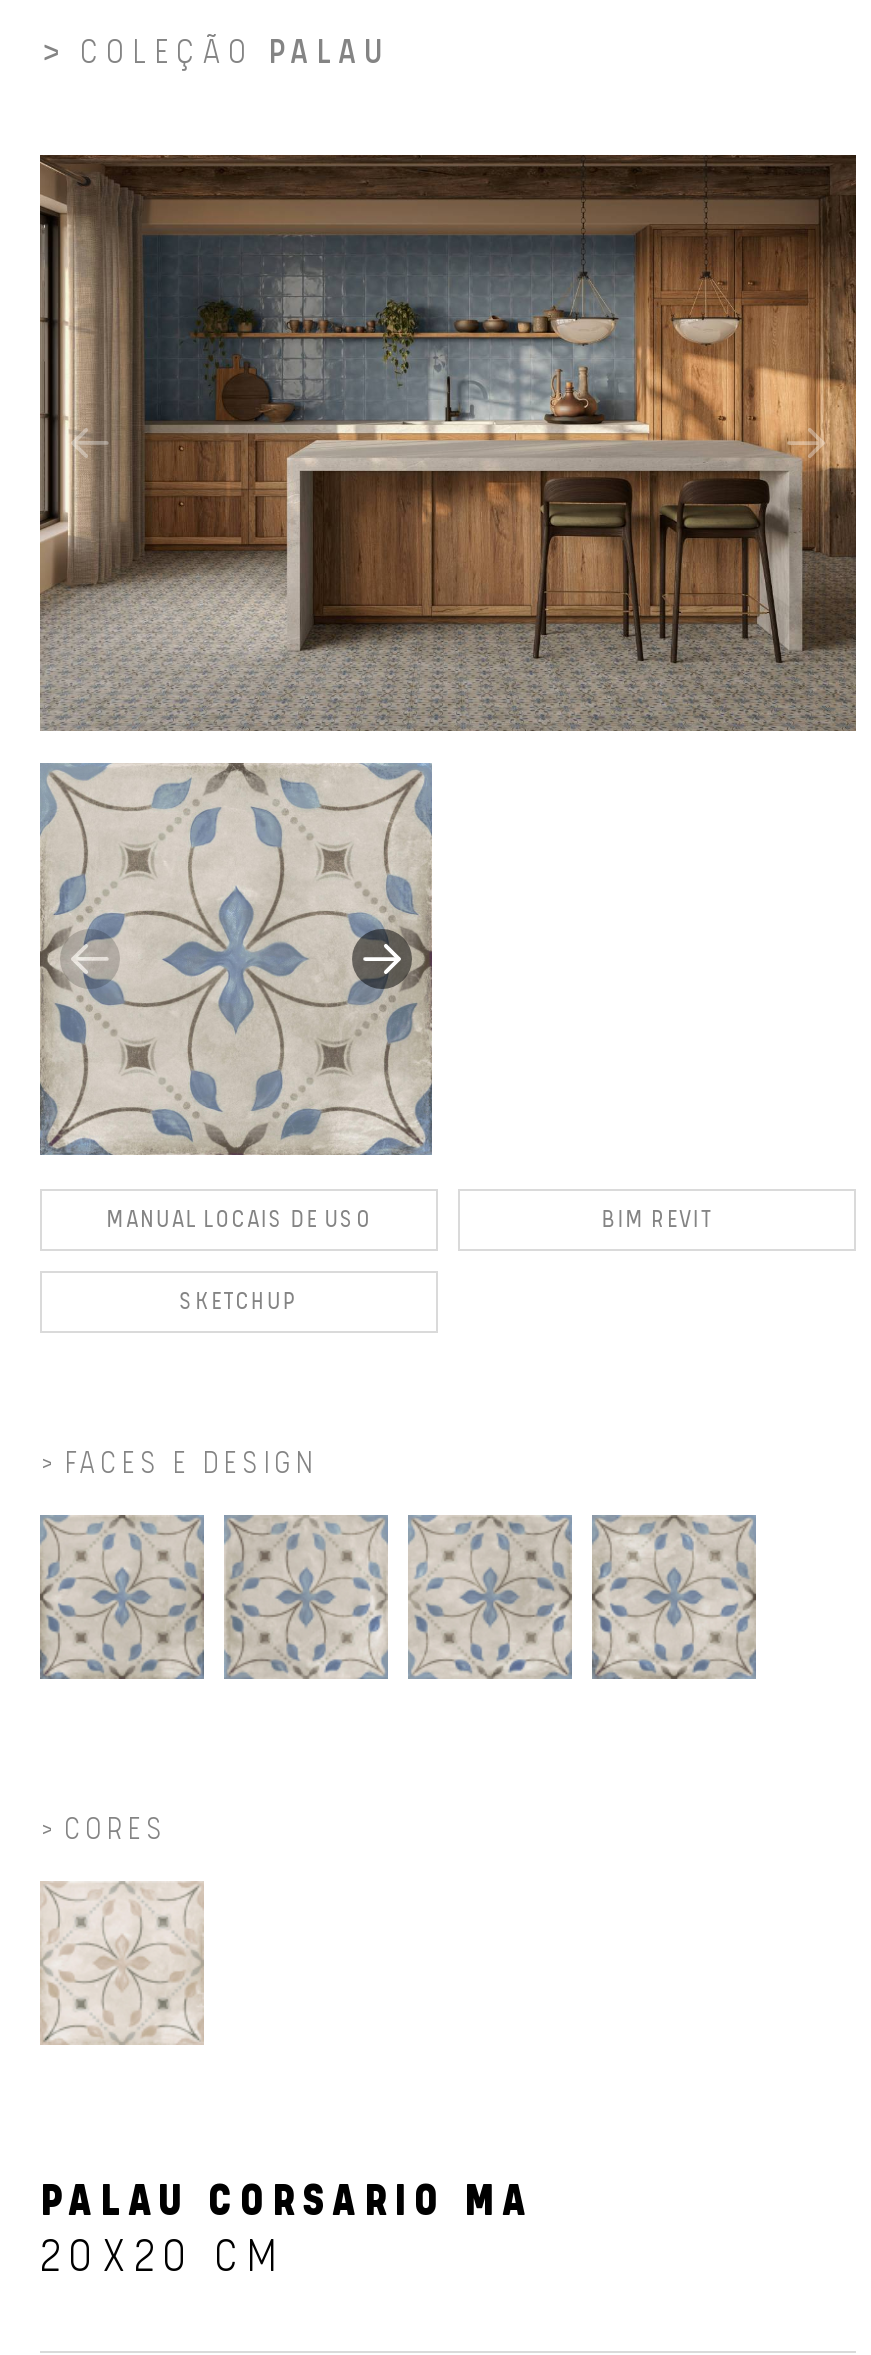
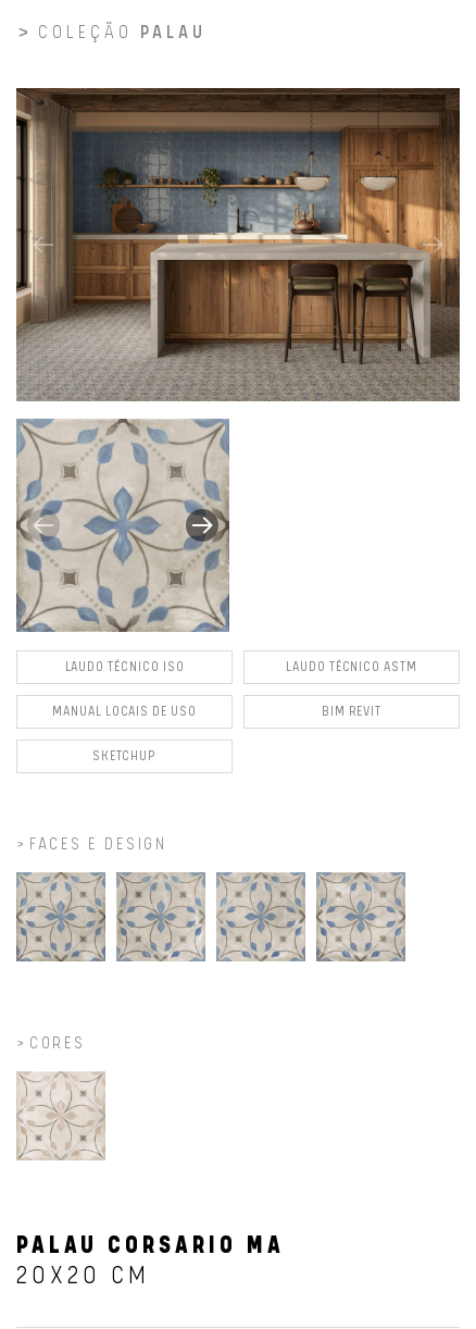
none -> [65,659,417,675] LAUDO TÉCNICO ISO | LAUDO TÉCNICO ASTM

